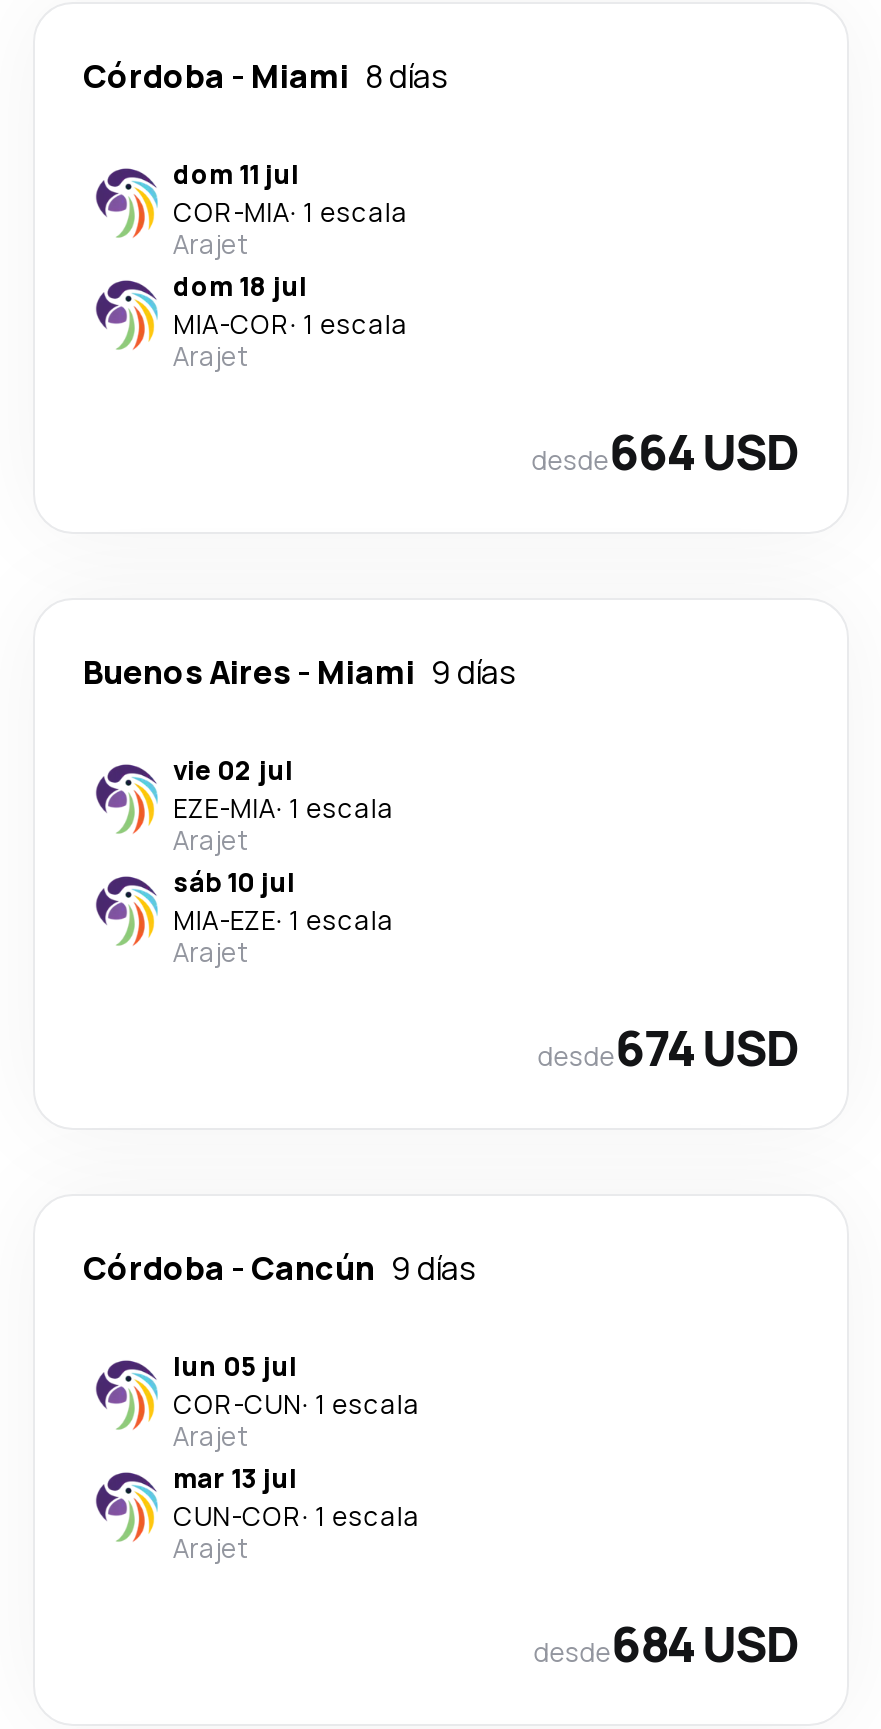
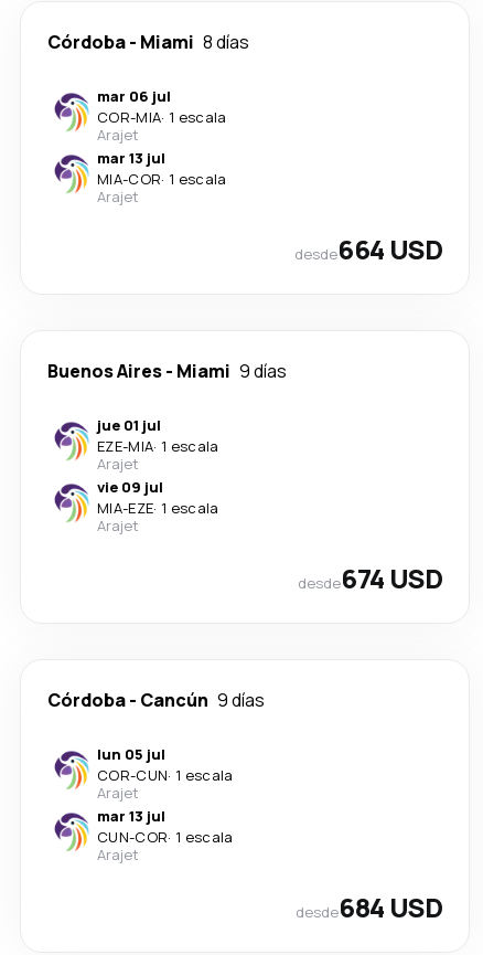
[173,155,299,191] dom 11 jul -> [97,86,171,106] mar 06 jul
[173,267,307,303] dom 18 jul -> [97,148,165,167] mar 13 jul
[173,751,293,787] vie 02 jul -> [97,415,161,435] jue 01 jul
[173,863,295,899] sáb 10 jul -> [97,477,163,496] vie 09 jul

